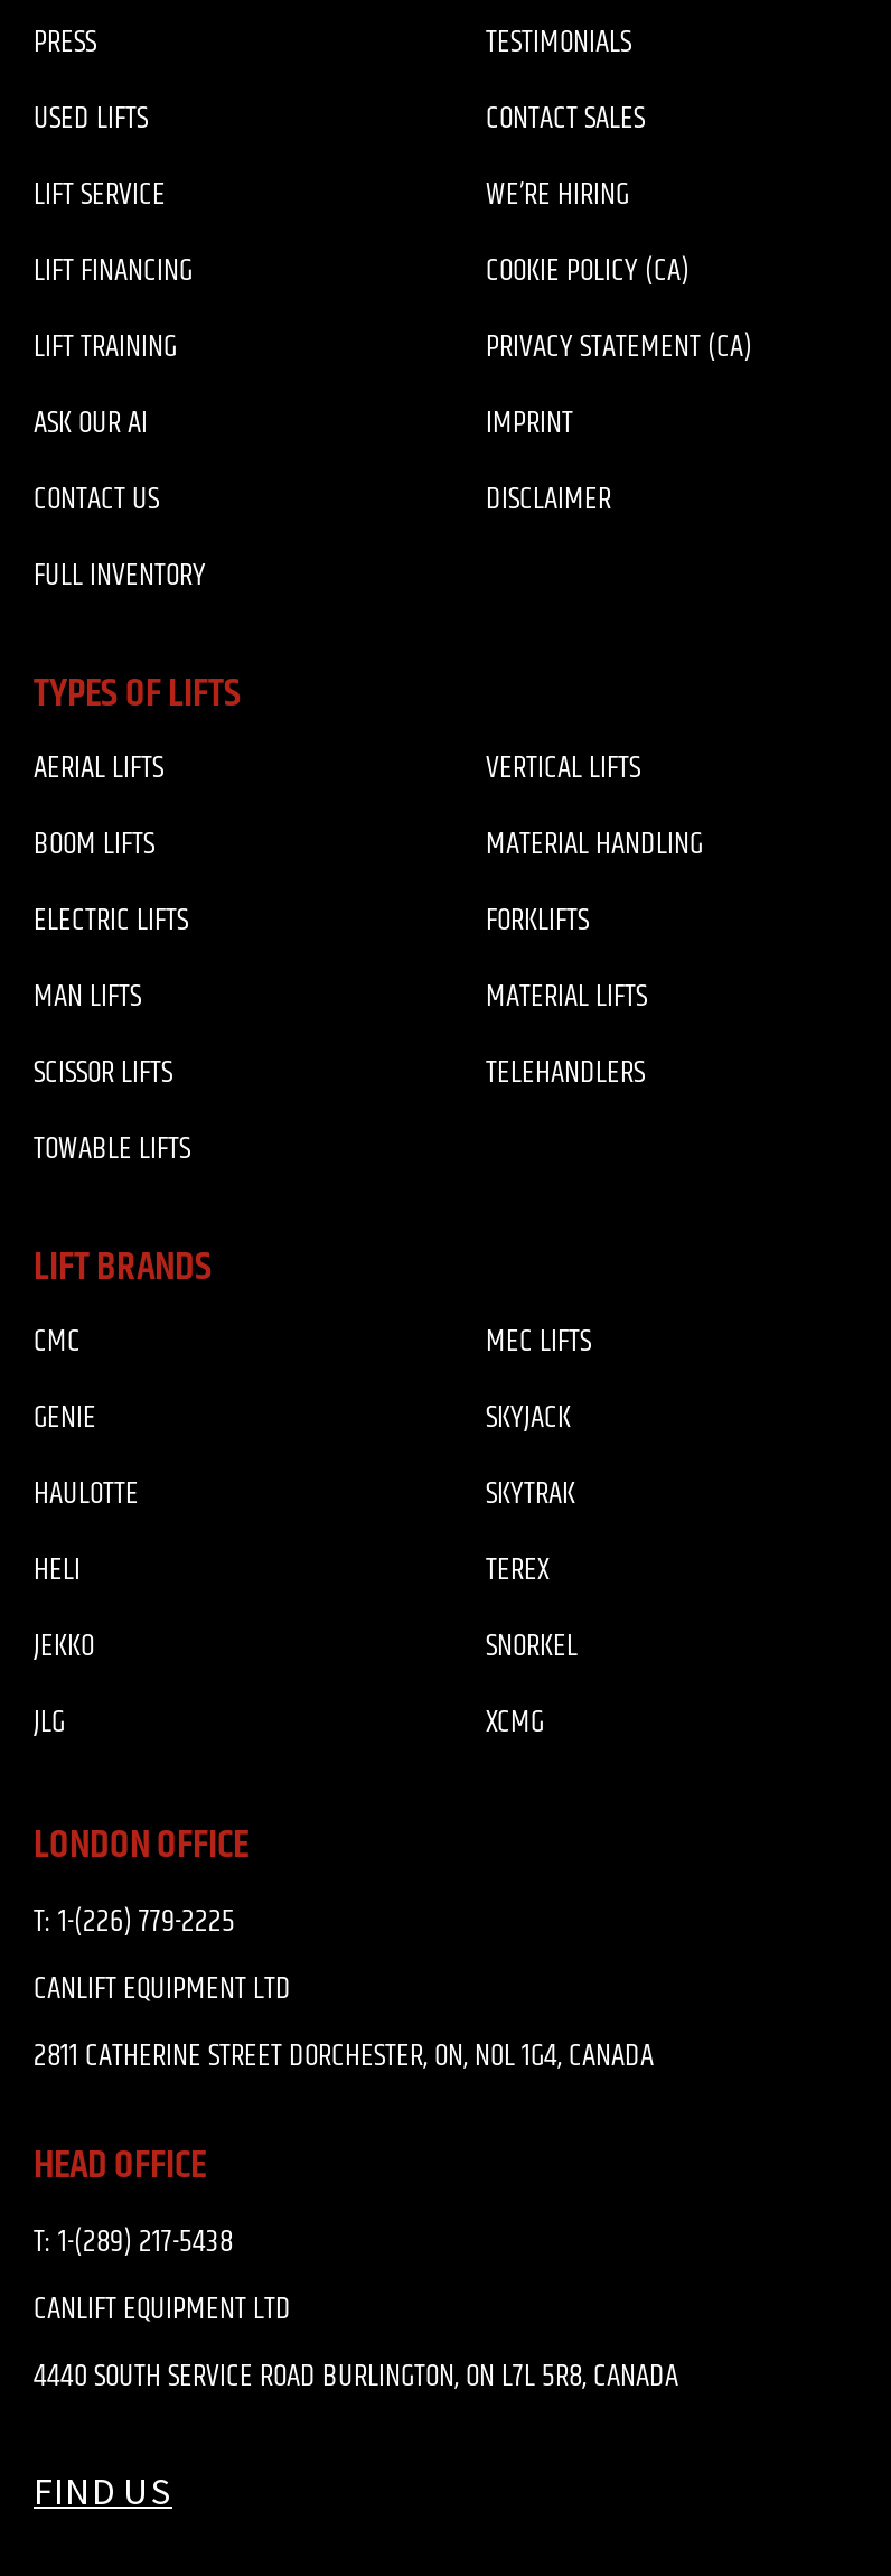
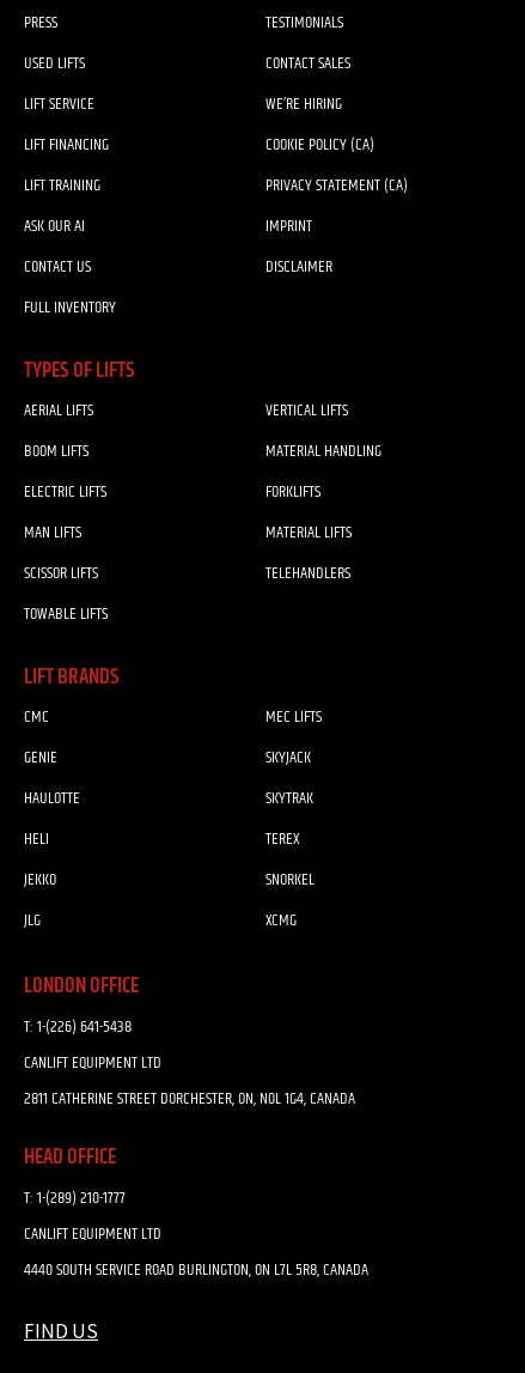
[34,1898,235,1947] T: 1-(226) 779-2225 -> [24,1014,132,1040] T: 1-(226) 641-5438
[34,2218,233,2267] T: 1-(289) 217-5438 -> [24,1185,126,1212] T: 1-(289) 210-1777

